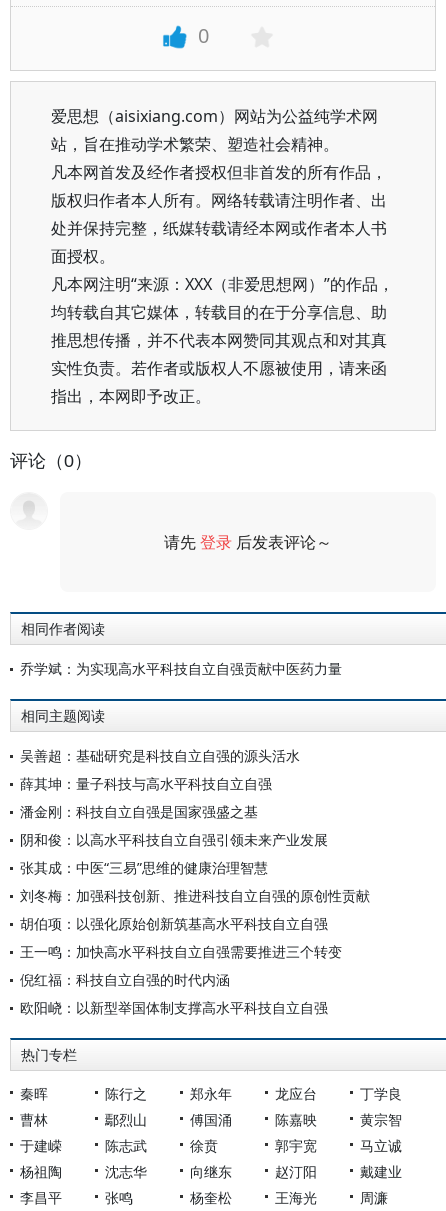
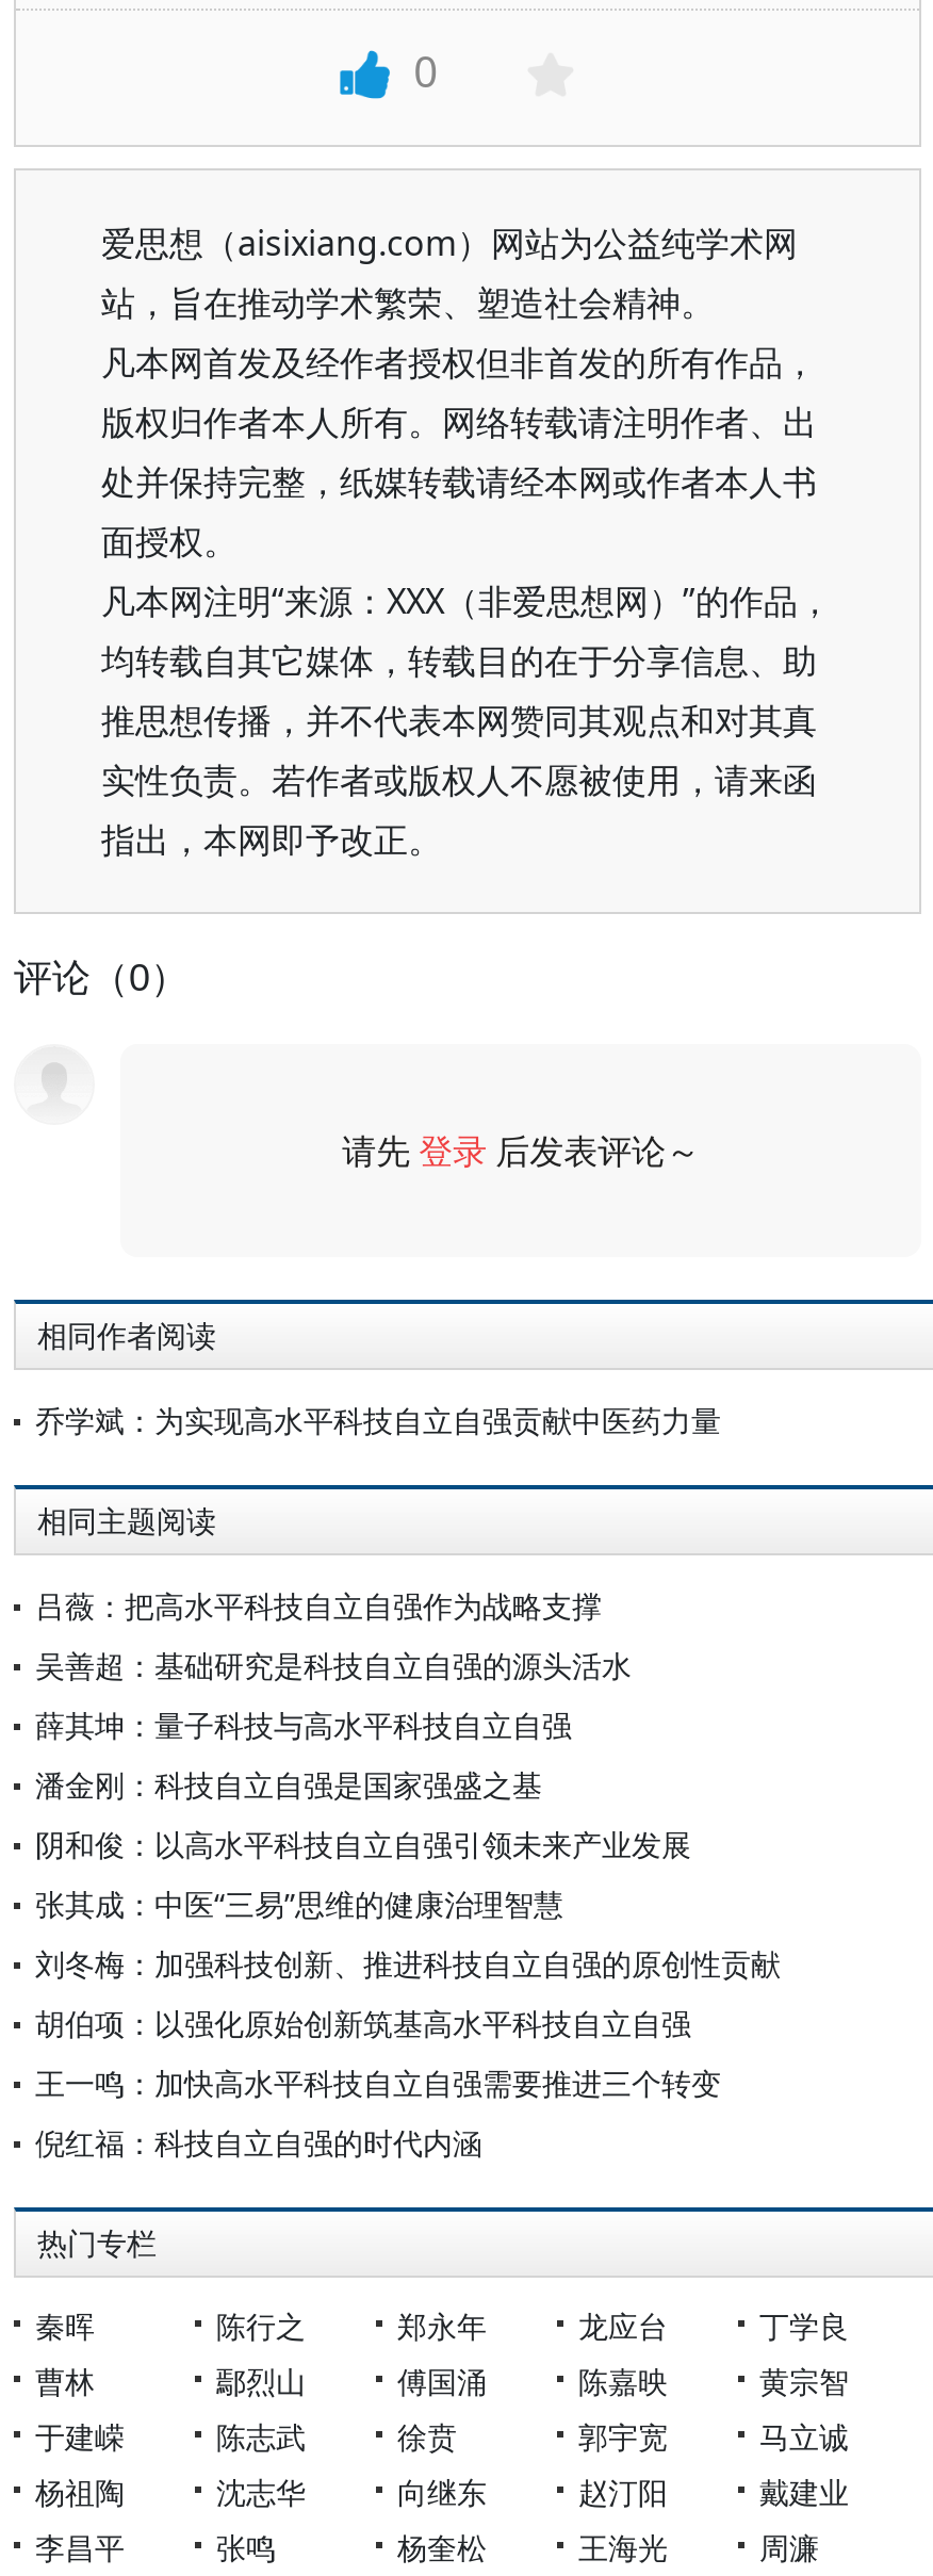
none -> [35,1585,602,1626] 吕薇：把高水平科技自立自强作为战略支撑
moved [20,746,370,989] -> [35,1645,781,2163]: 吴善超：基础研究是科技自立自强的源头活水 | 薛其坤：量子科技与高水平科技自立自强 | 潘金刚：科技自立自强是国家强盛之基 | ... | 王一鸣：加快高水平科技自立自强需要推进三个转变 | 倪红福：科技自立自强的时代内涵
[20,998,328,1017] 欧阳峣：以新型举国体制支撑高水平科技自立自强 -> none

